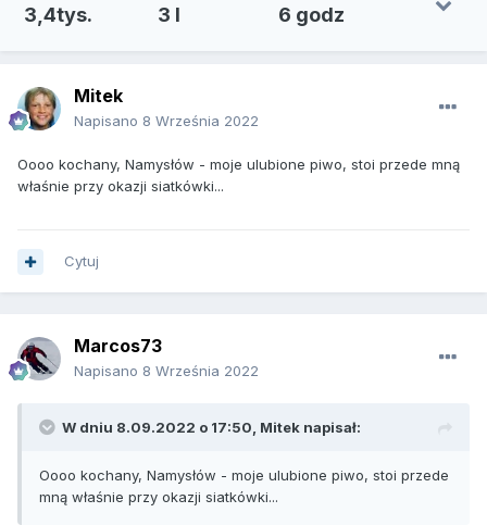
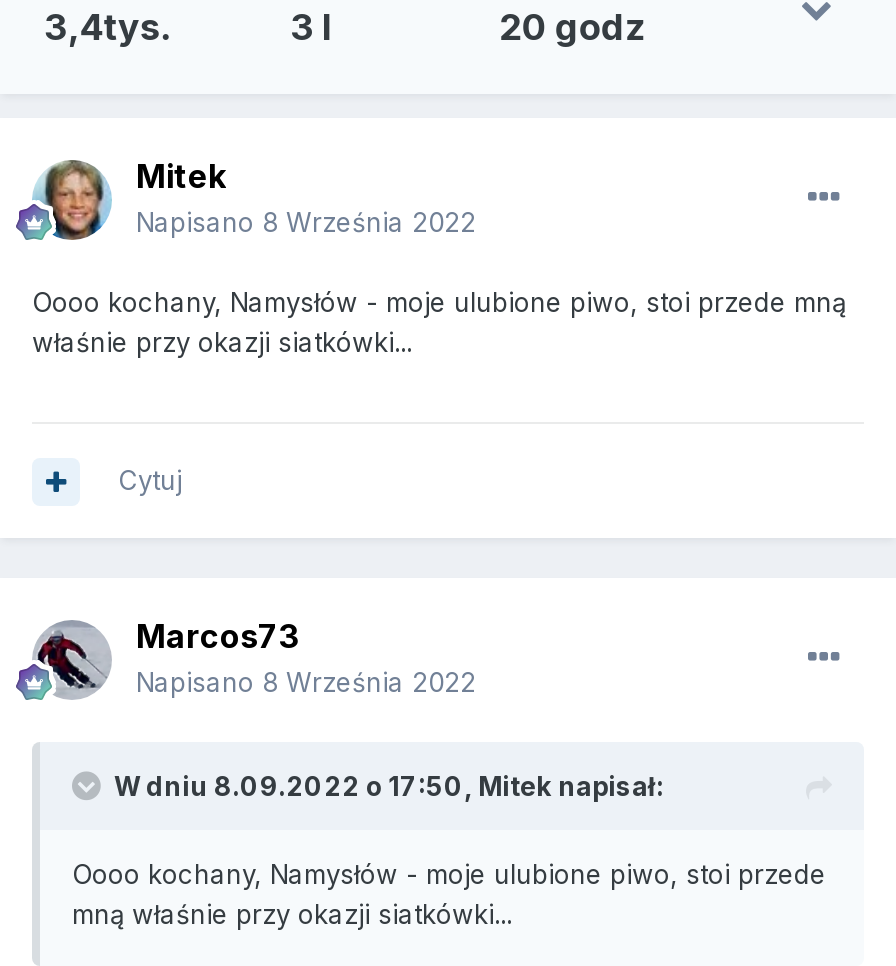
[278,4,344,26] 6 godz -> [499,7,645,49] 20 godz

